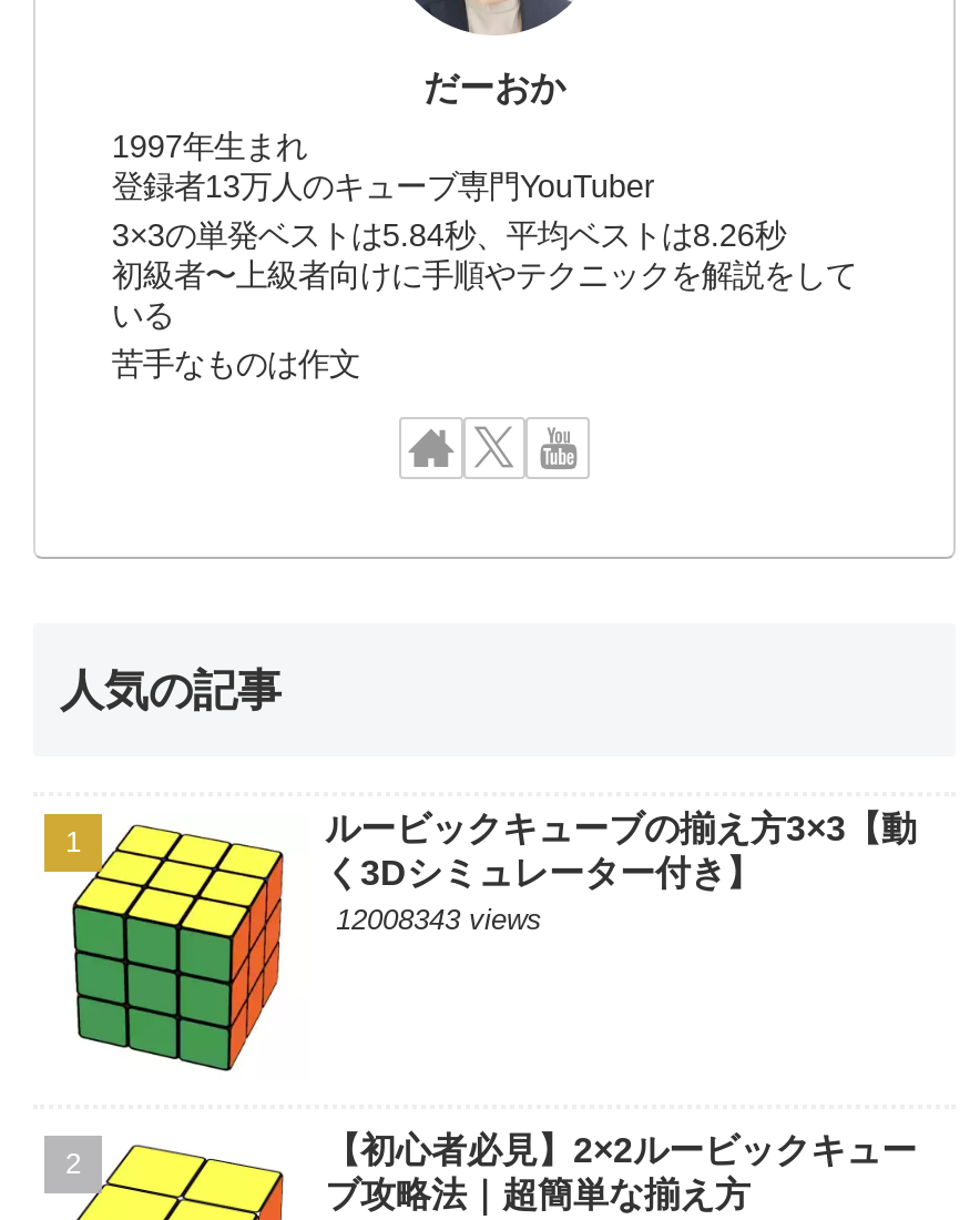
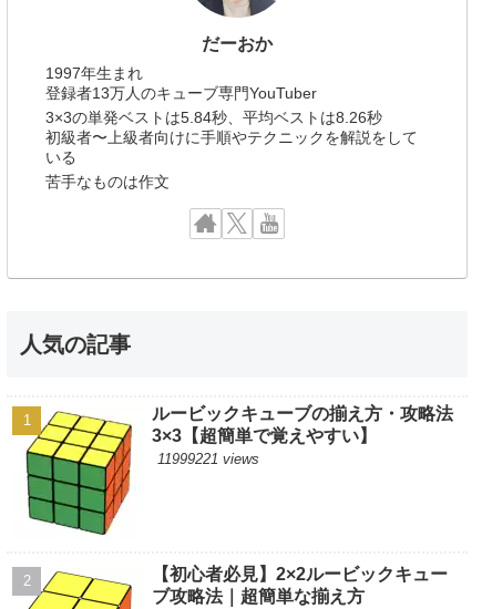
[325,809,917,935] ルービックキューブの揃え方3×3【動 | く3Dシミュレーター付き】 | 12008343 views -> [152,404,454,467] ルービックキューブの揃え方・攻略法 | 3×3【超簡単で覚えやすい】 | 11999221 views

